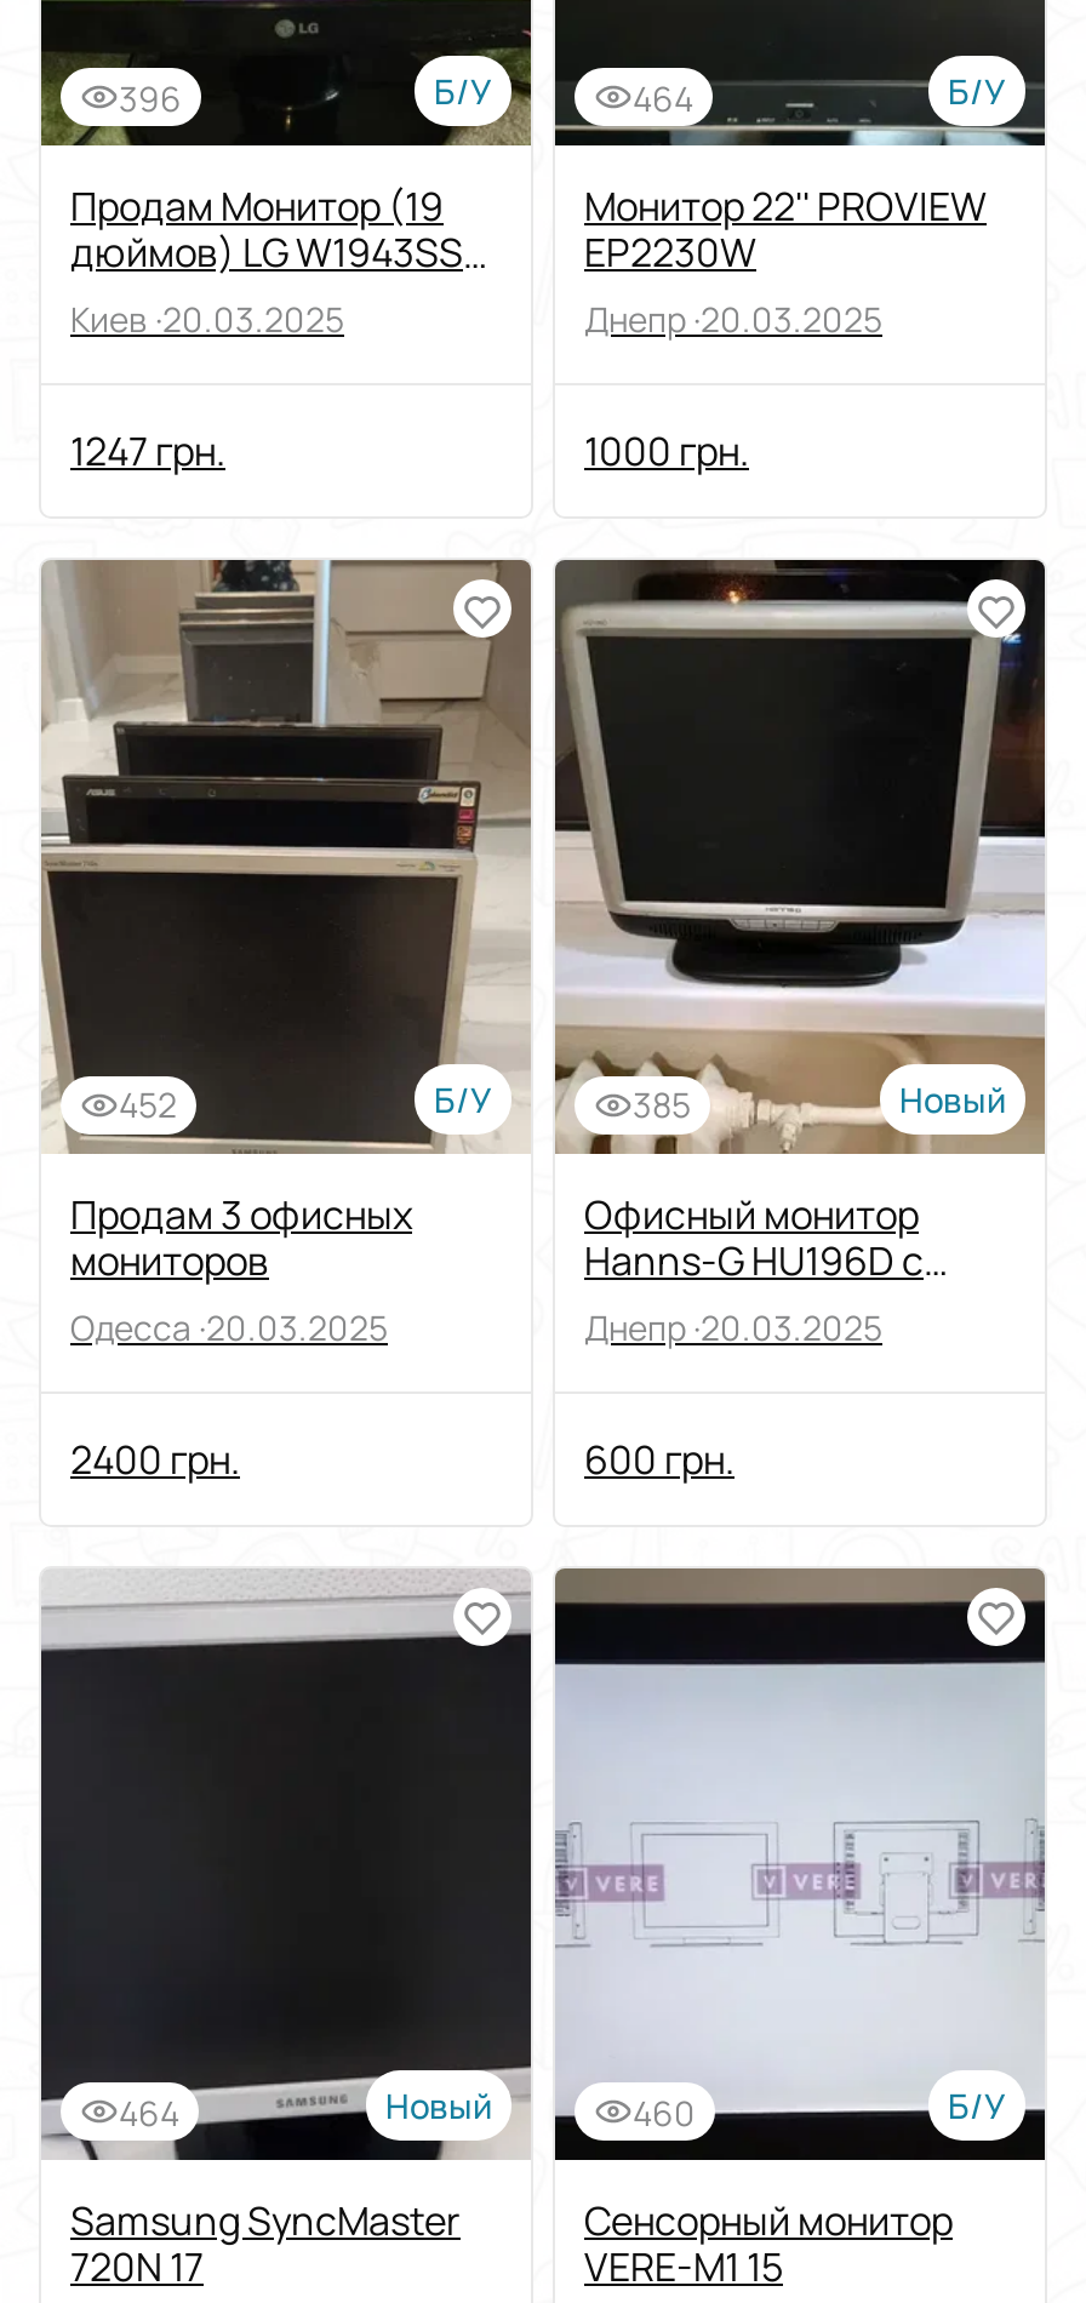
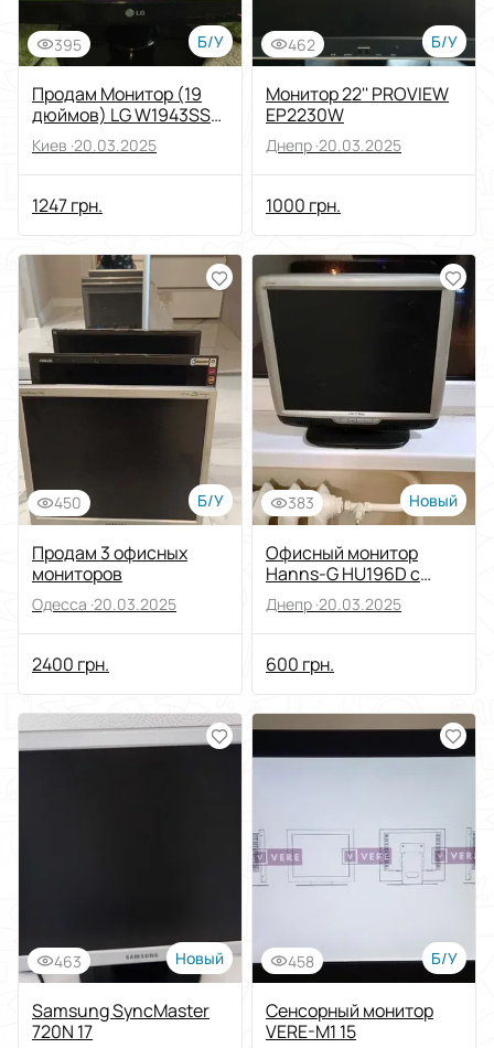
[119,75,182,121] 396 -> [54,34,82,55] 395
[633,75,693,121] 464 -> [288,34,315,55] 462
[119,1082,177,1128] 452 -> [54,492,82,513] 450
[633,1082,691,1128] 385 -> [288,492,314,513] 383
[119,2089,179,2135] 464 -> [54,951,82,972] 463
[633,2089,696,2135] 460 -> [288,951,314,972] 458

